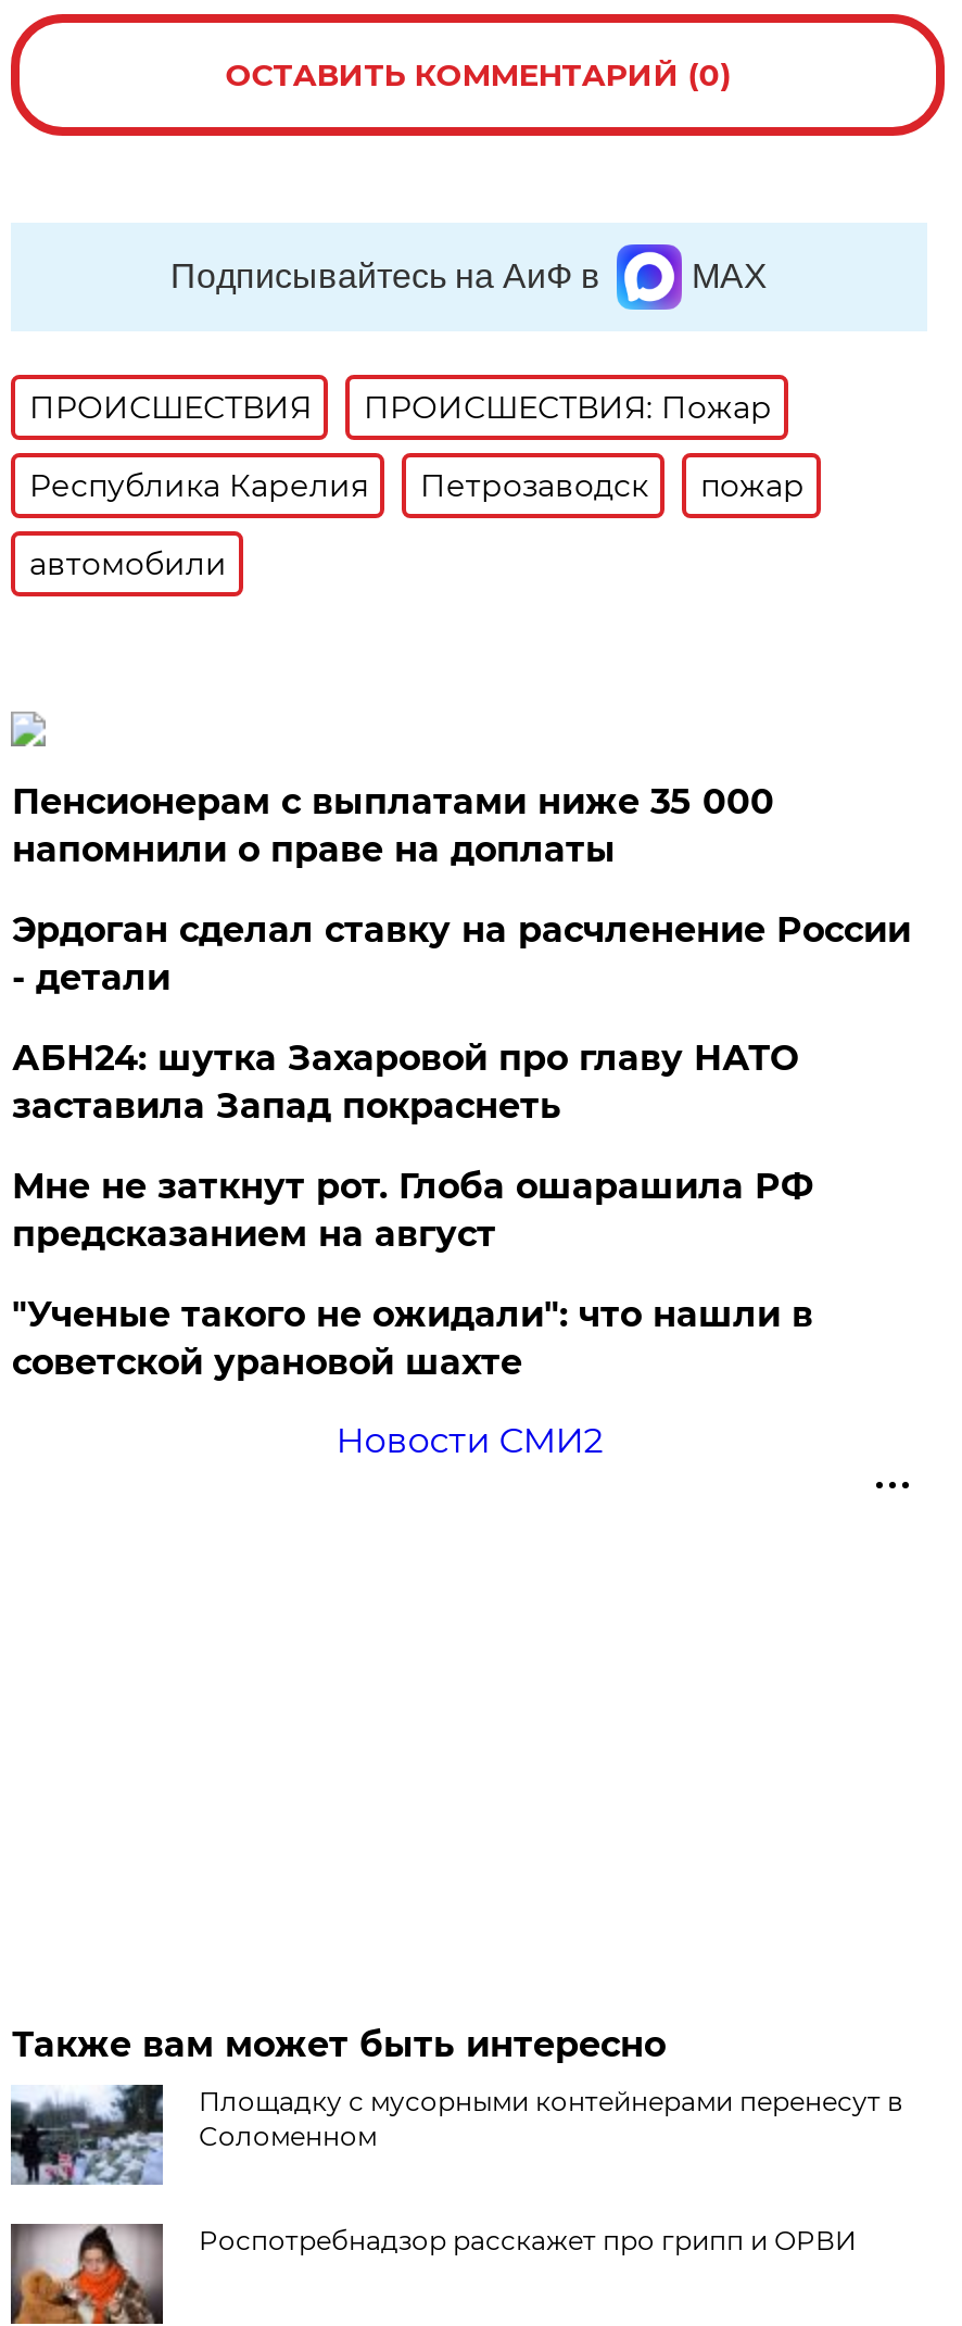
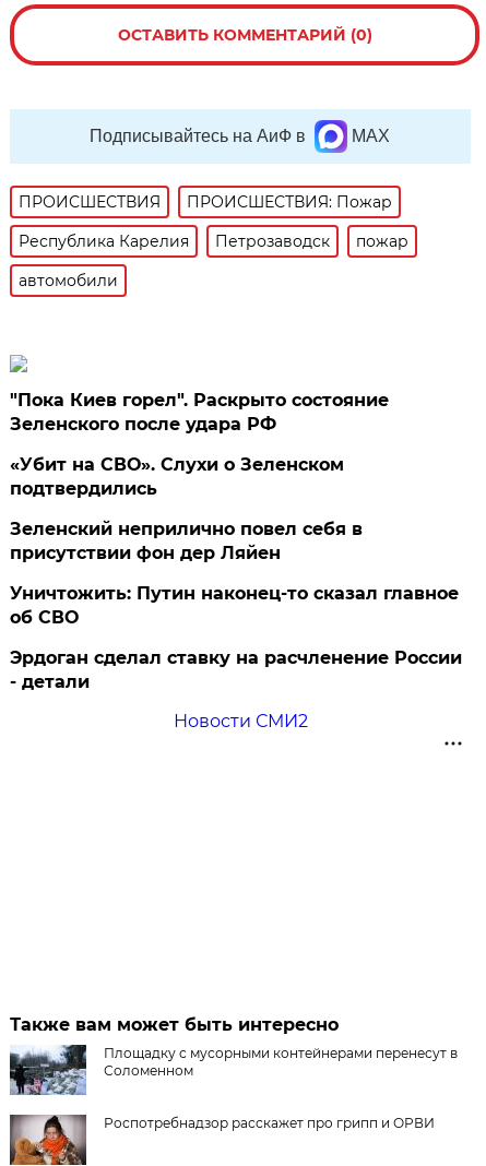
[12,781,774,870] Пенсионерам с выплатами ниже 35 000 | напомнили о праве на доплаты -> [10,390,459,628] "Пока Киев горел". Раскрыто состояние | Зеленского после удара РФ | «Убит на СВО». Слухи о Зеленском | подтвердились | Зеленский неприлично повел cебя в | присутствии фон дер Ляйен | Уничтожить: Путин наконец-то сказал главное | об СВО
moved [12,909,911,998] -> [10,647,462,692]: Эрдоган сделал ставку на расчленение России | - детали
[12,1037,813,1383] АБН24: шутка Захаровой про главу НАТО | заставила Запад покраснеть | Мне не заткнут рот. Глоба ошарашила РФ | предсказанием на август | "Ученые такого не ожидали": что нашли в | советской урановой шахте -> none

